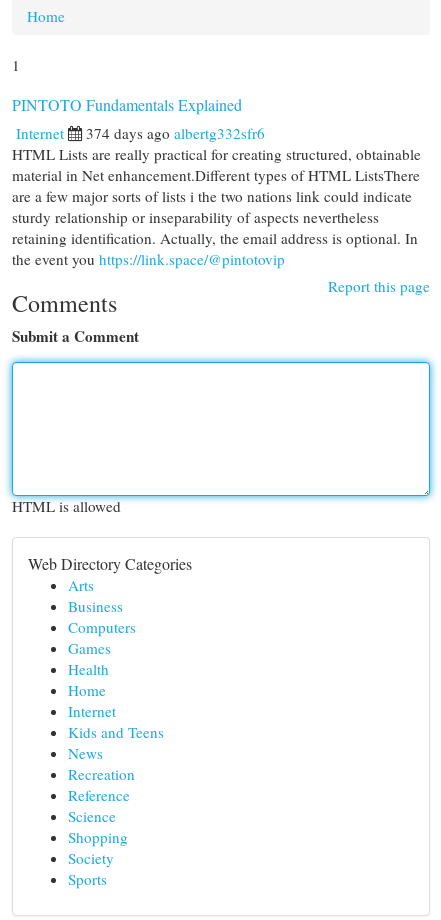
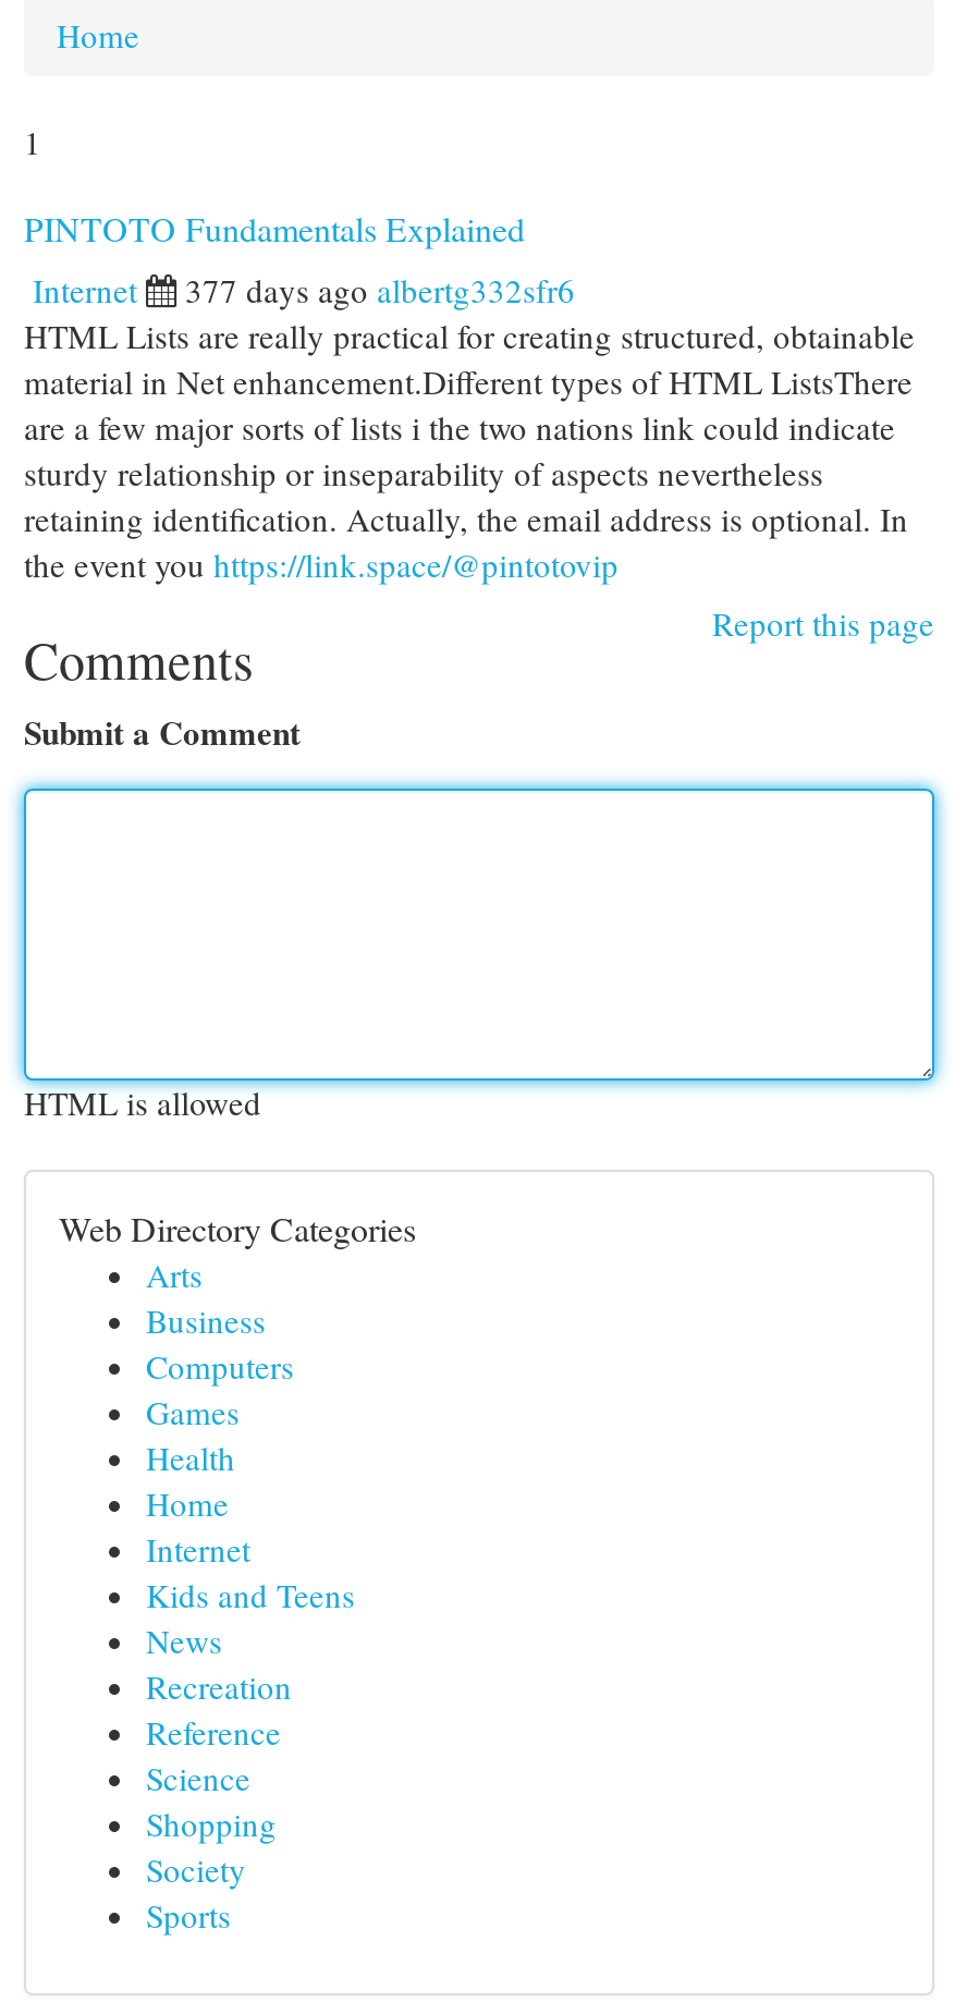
[86,123,265,143] 374 days ago albertg332sfr6 -> [185,268,575,312] 377 days ago albertg332sfr6

